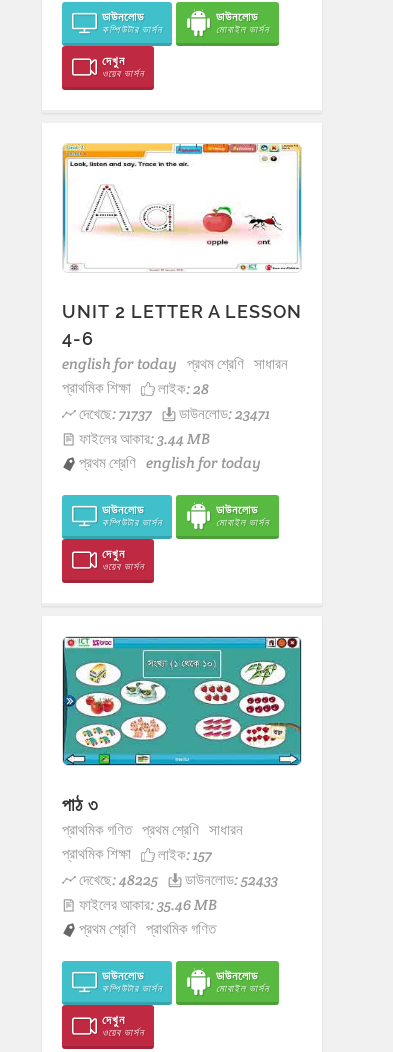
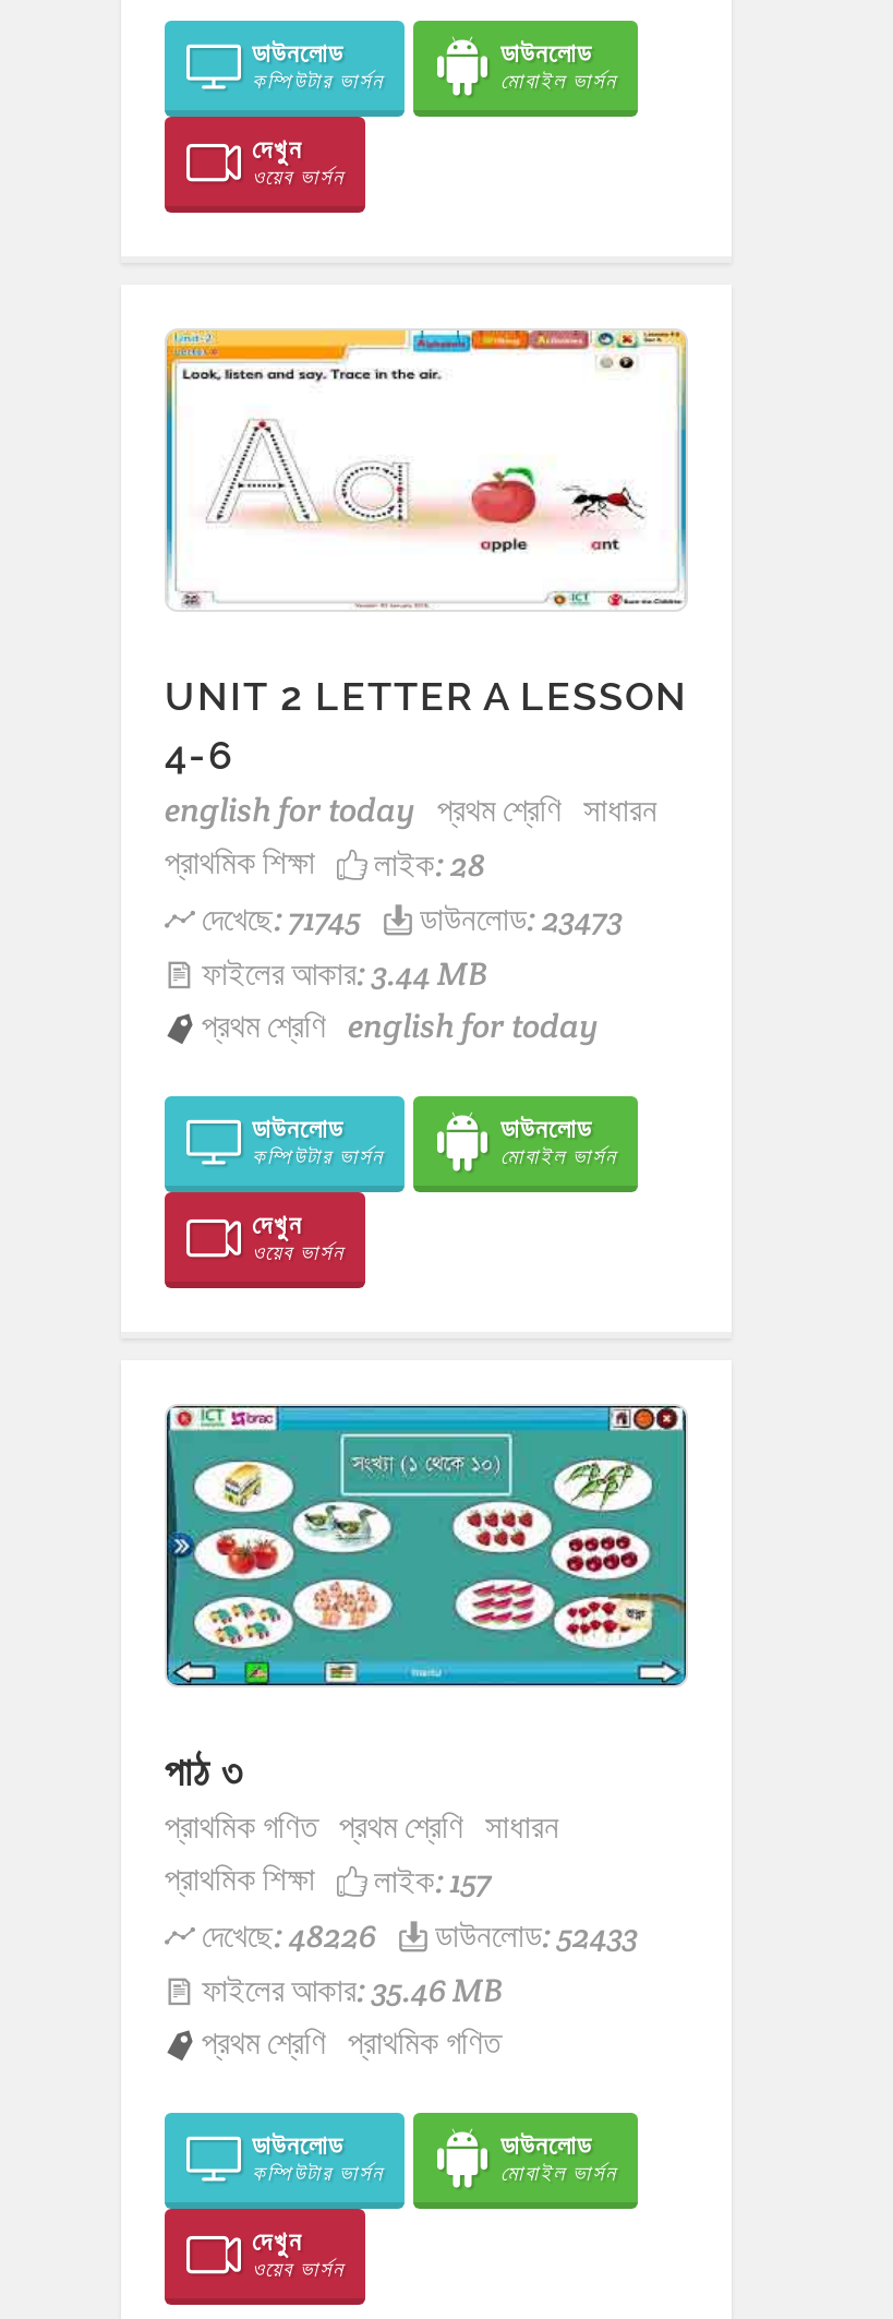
[79,404,152,423] দেখেছে: 71737 -> [202,898,361,939] দেখেছে: 71745
[179,404,270,423] ডাউনলোড: 23471 -> [420,898,623,939] ডাউনলোড: 23473
[79,870,278,889] দেখেছে: 48225 ডাউনলোড: 52433 -> [202,1914,638,1956] দেখেছে: 48226 ডাউনলোড: 52433

